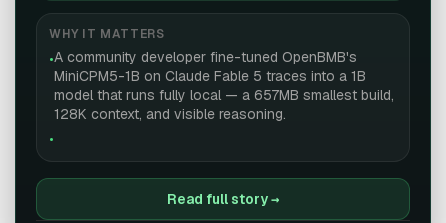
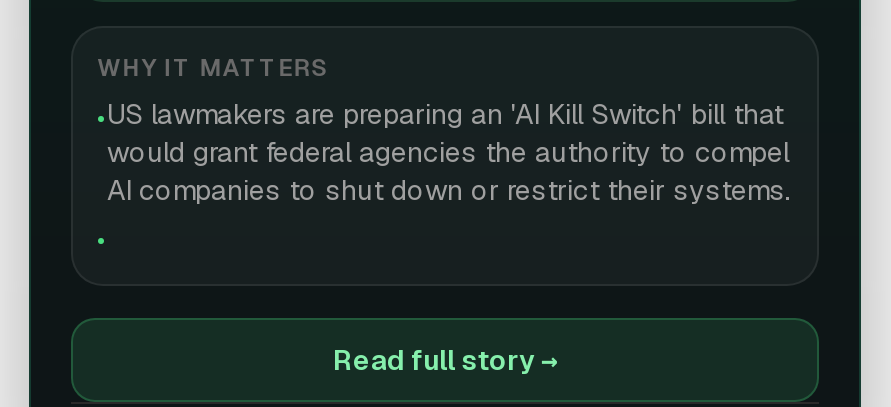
[49,48,394,123] •A community developer fine-tuned OpenBMB's | MiniCPM5-1B on Claude Fable 5 traces into a 1B | model that runs fully local — a 657MB smallest build, | 128K context, and visible reasoning. -> [97,96,791,208] •US lawmakers are preparing an 'AI Kill Switch' bill that | would grant federal agencies the authority to compel | AI companies to shut down or restrict their systems.

